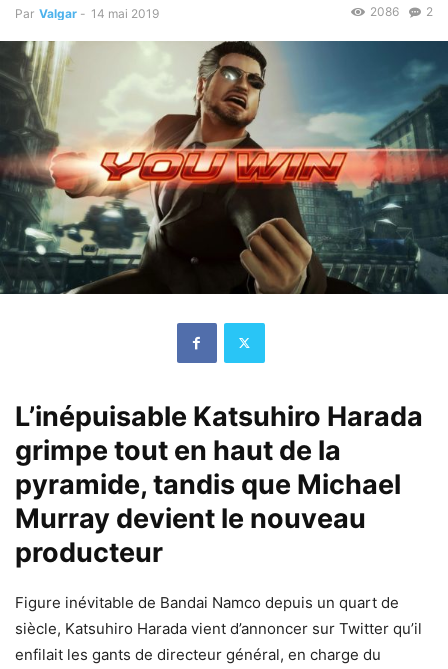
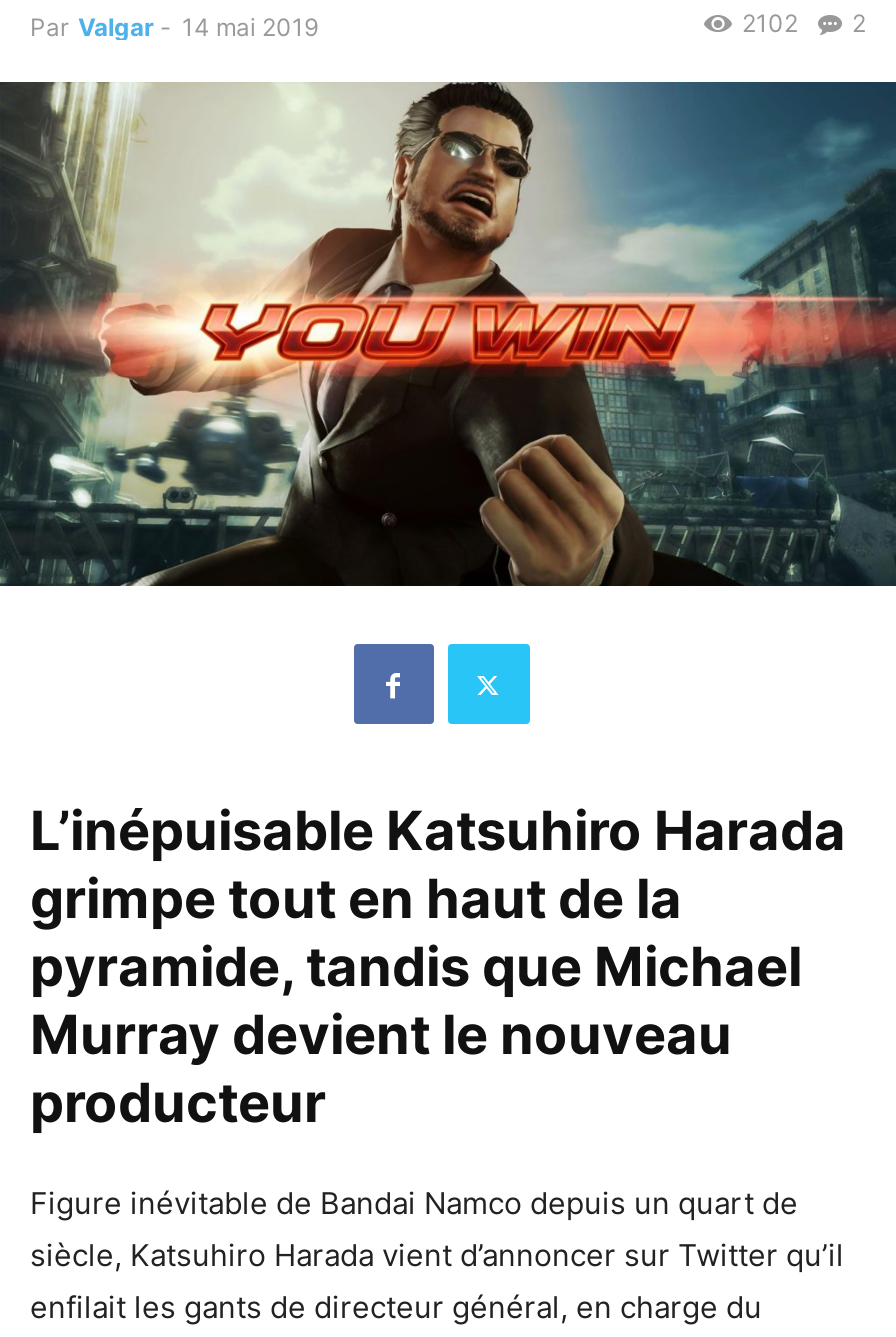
[370,4,433,19] 2086 2 -> [742,8,866,38] 2102 2

